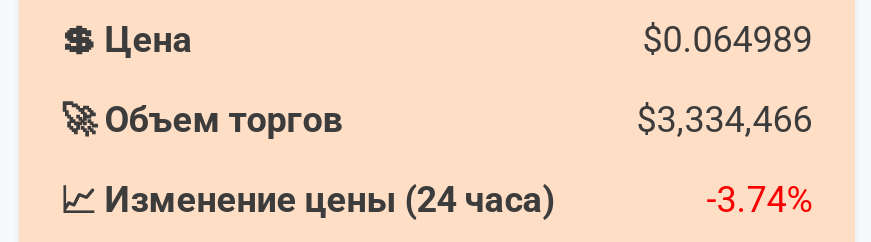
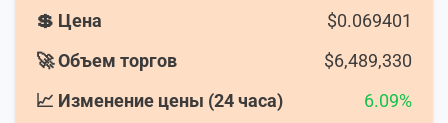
[643,18,813,60] $0.064989 -> [327,10,412,31] $0.069401
[637,98,813,140] $3,334,466 -> [324,50,412,71] $6,489,330
[707,178,813,220] -3.74% -> [364,90,412,111] 6.09%

